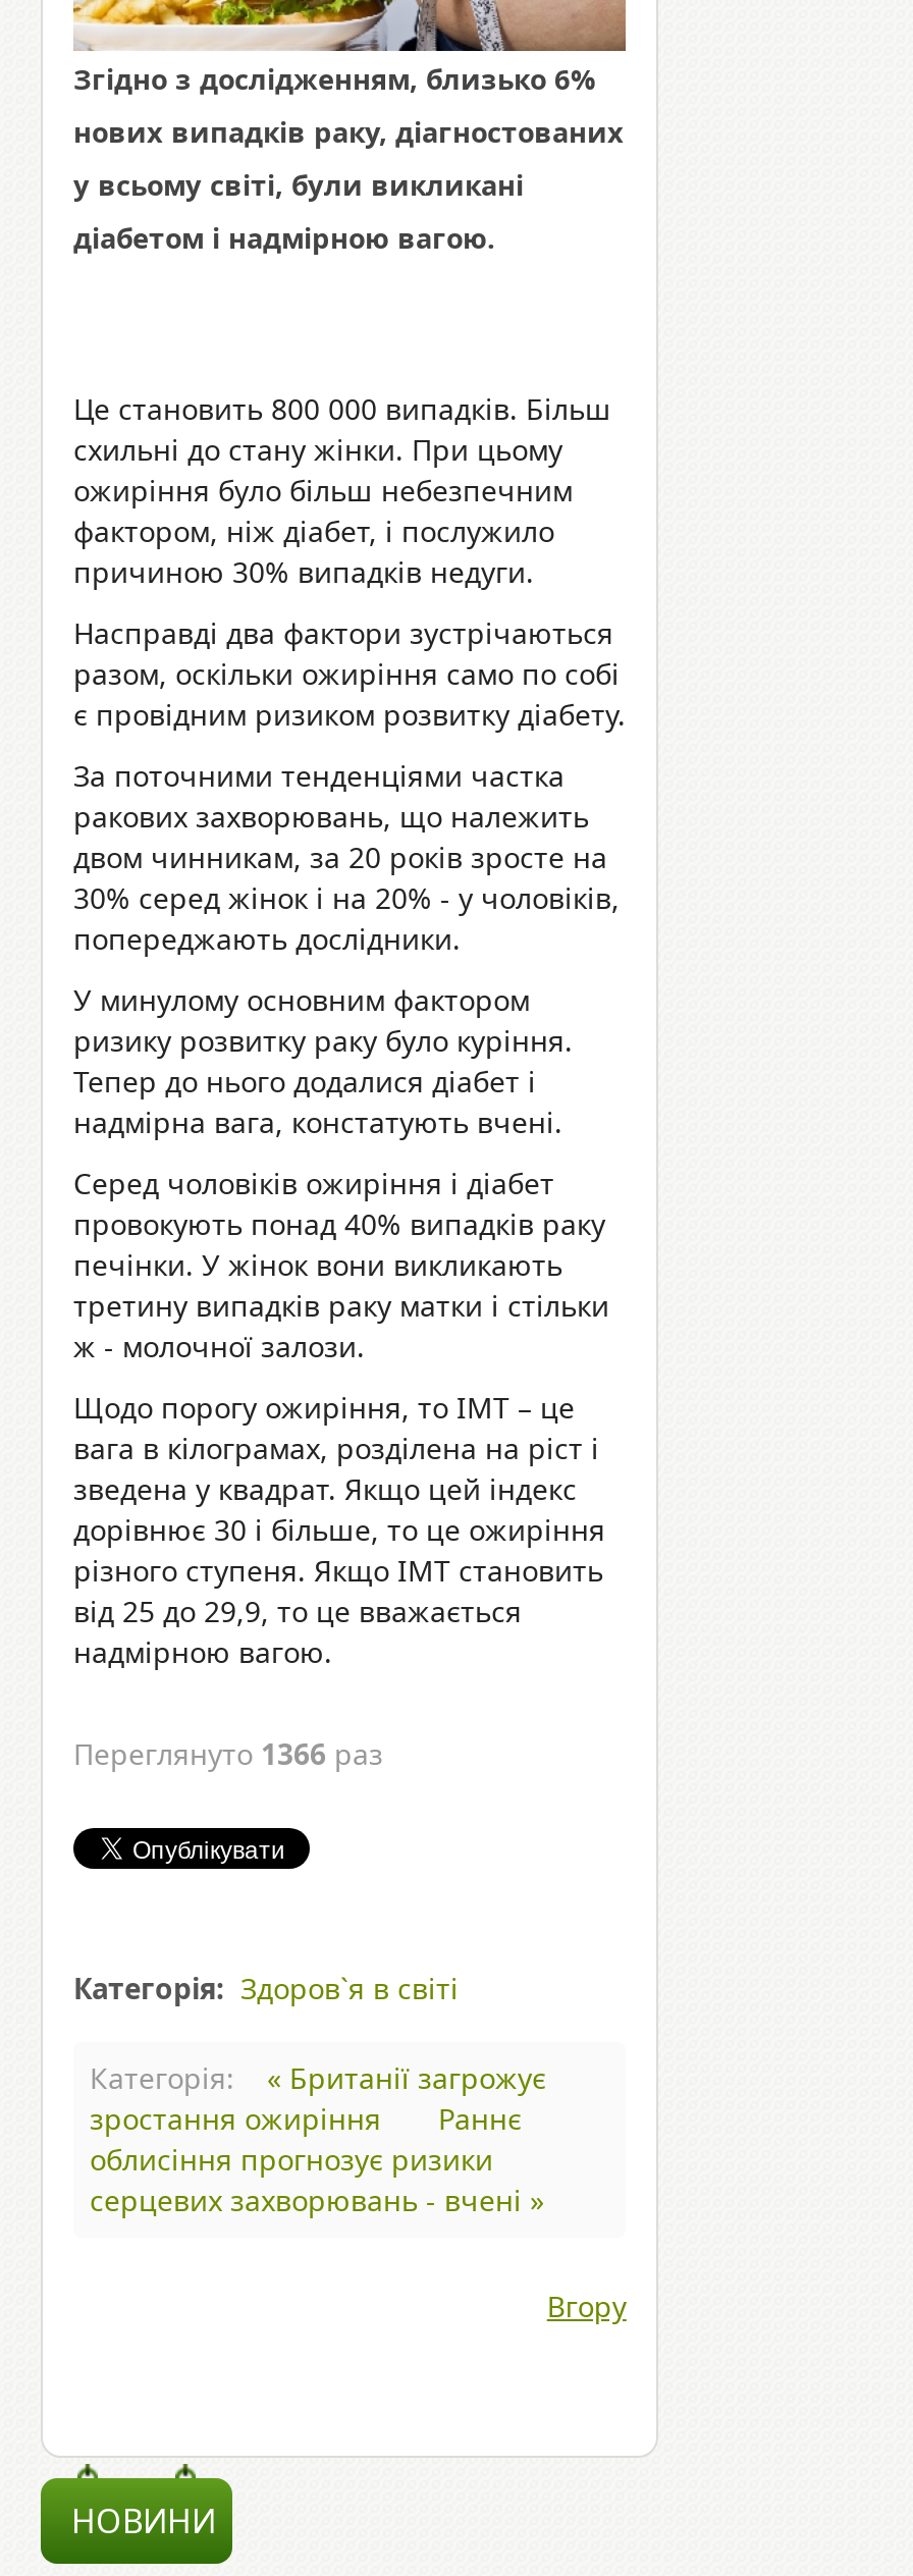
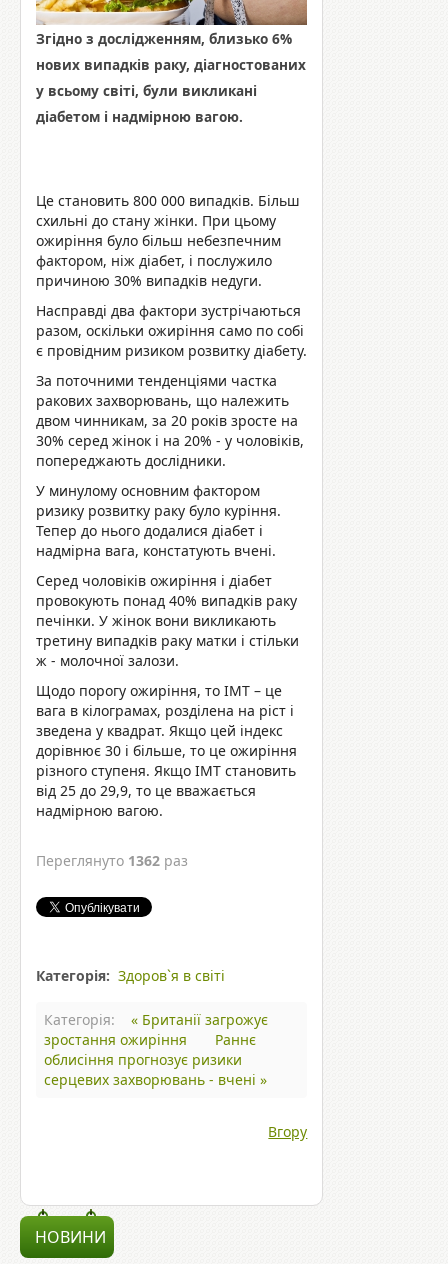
[73,1735,383,1773] Переглянуто 1366 раз -> [36,851,188,870] Переглянуто 1362 раз

